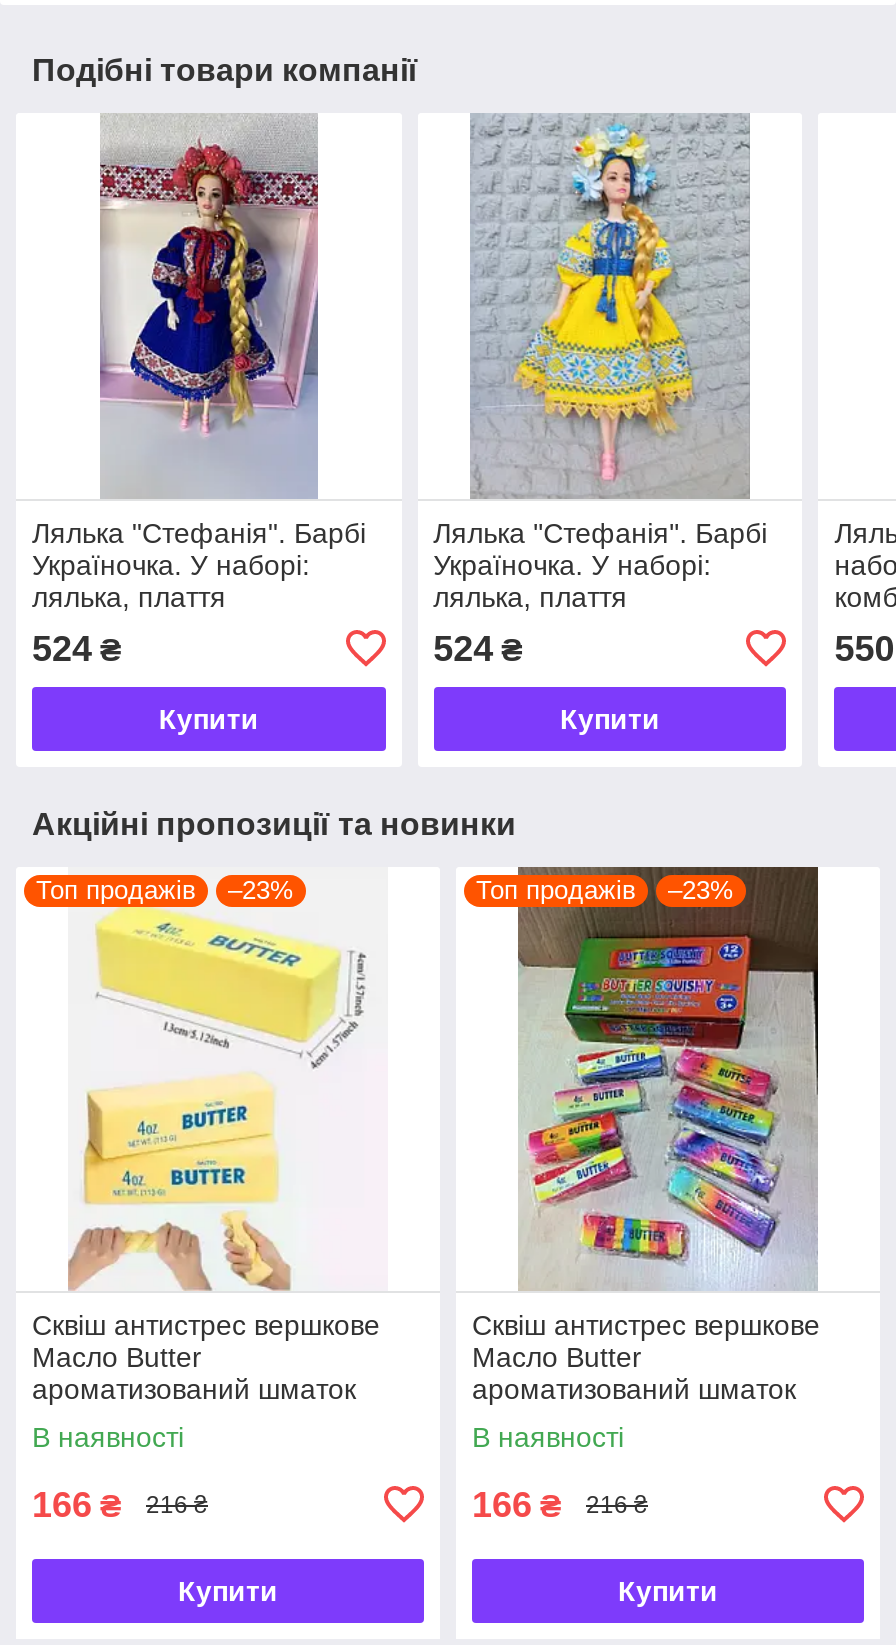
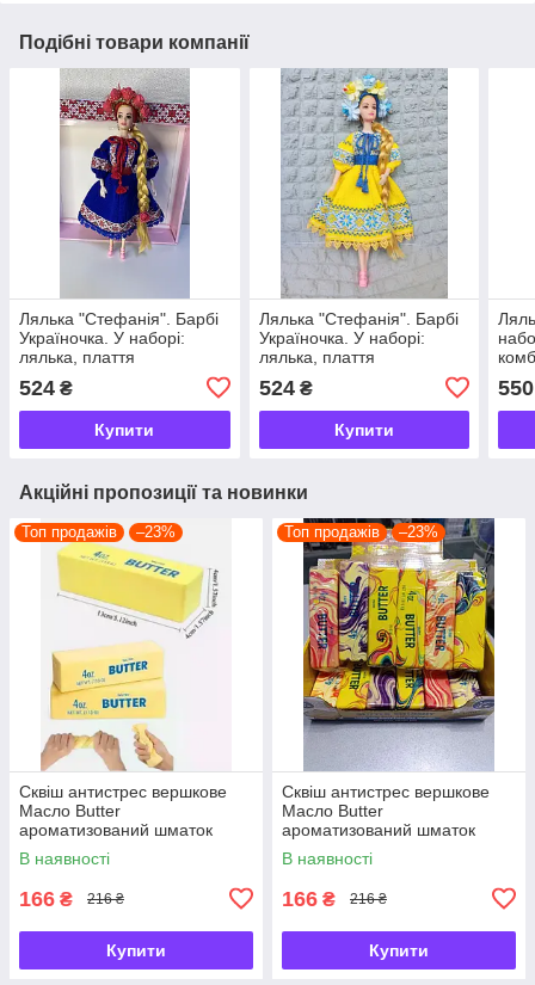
[508,865,828,1291] [image] -> [302,517,496,771] [image]

